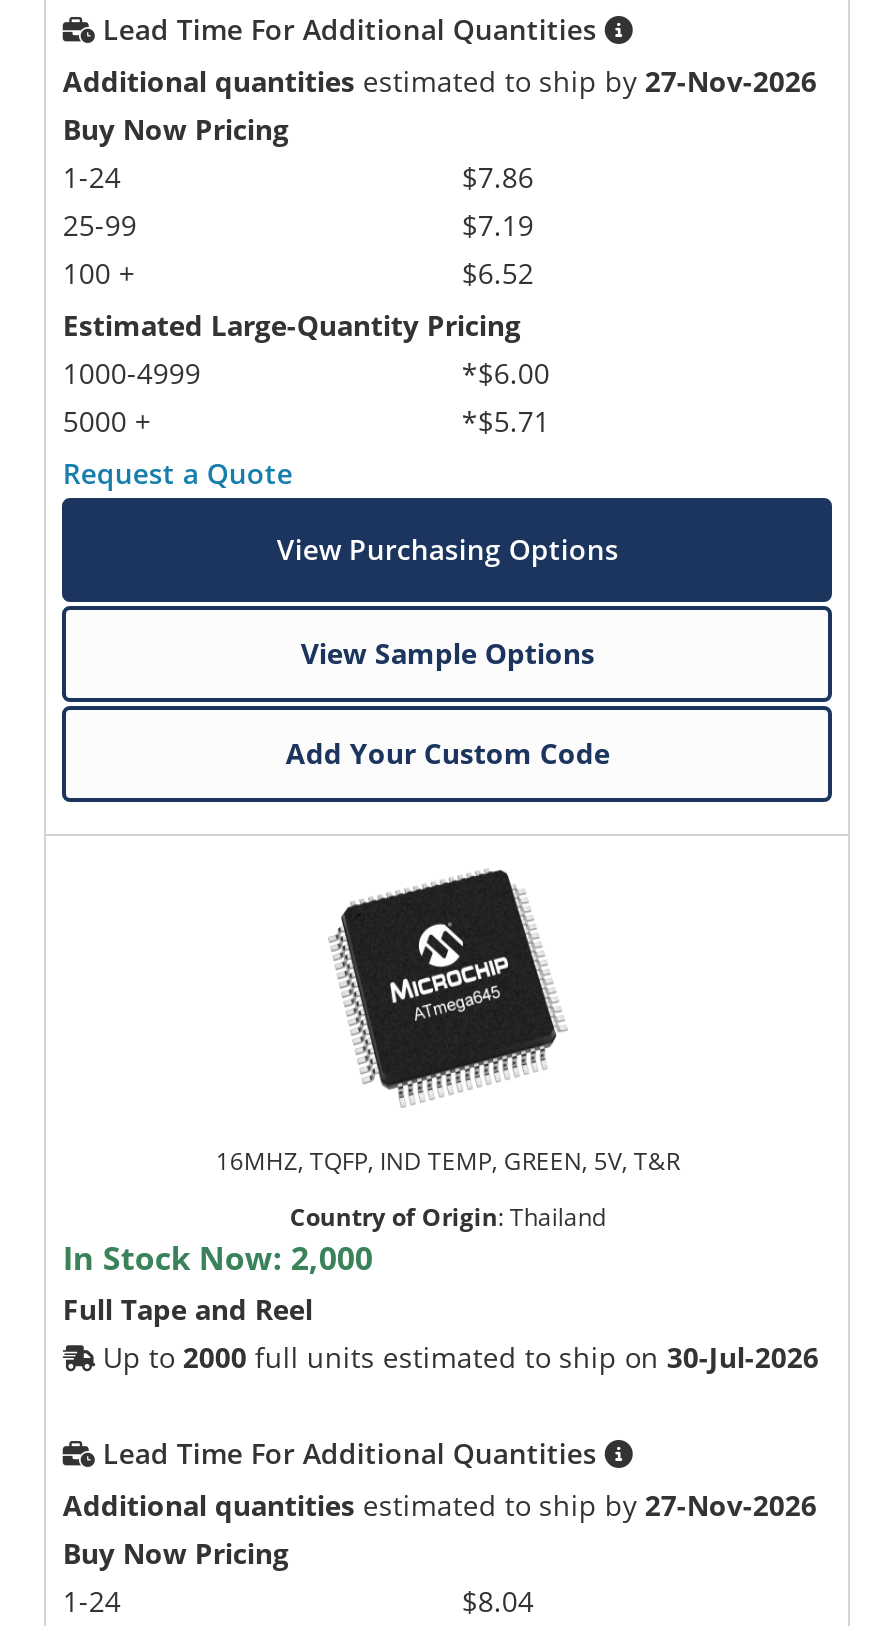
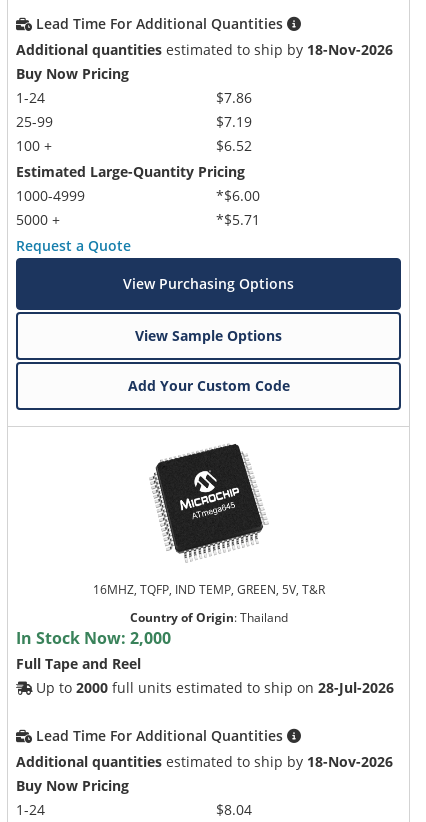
[63,61,817,99] Additional quantities estimated to ship by 27-Nov-2026 -> [16,40,393,59] Additional quantities estimated to ship by 18-Nov-2026
[103,1337,819,1375] Up to 2000 full units estimated to ship on 30-Jul-2026 -> [36,678,394,697] Up to 2000 full units estimated to ship on 28-Jul-2026
[63,1485,817,1523] Additional quantities estimated to ship by 27-Nov-2026 -> [16,752,393,771] Additional quantities estimated to ship by 18-Nov-2026

